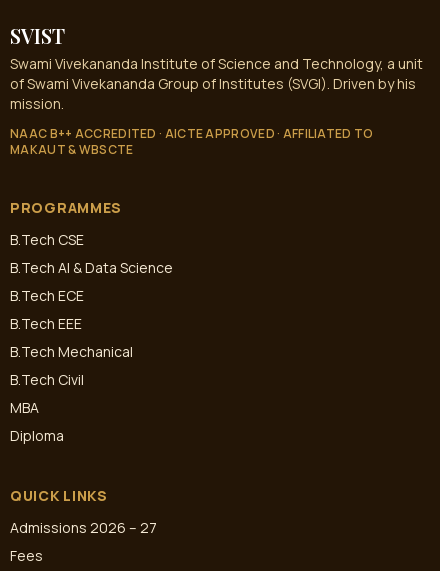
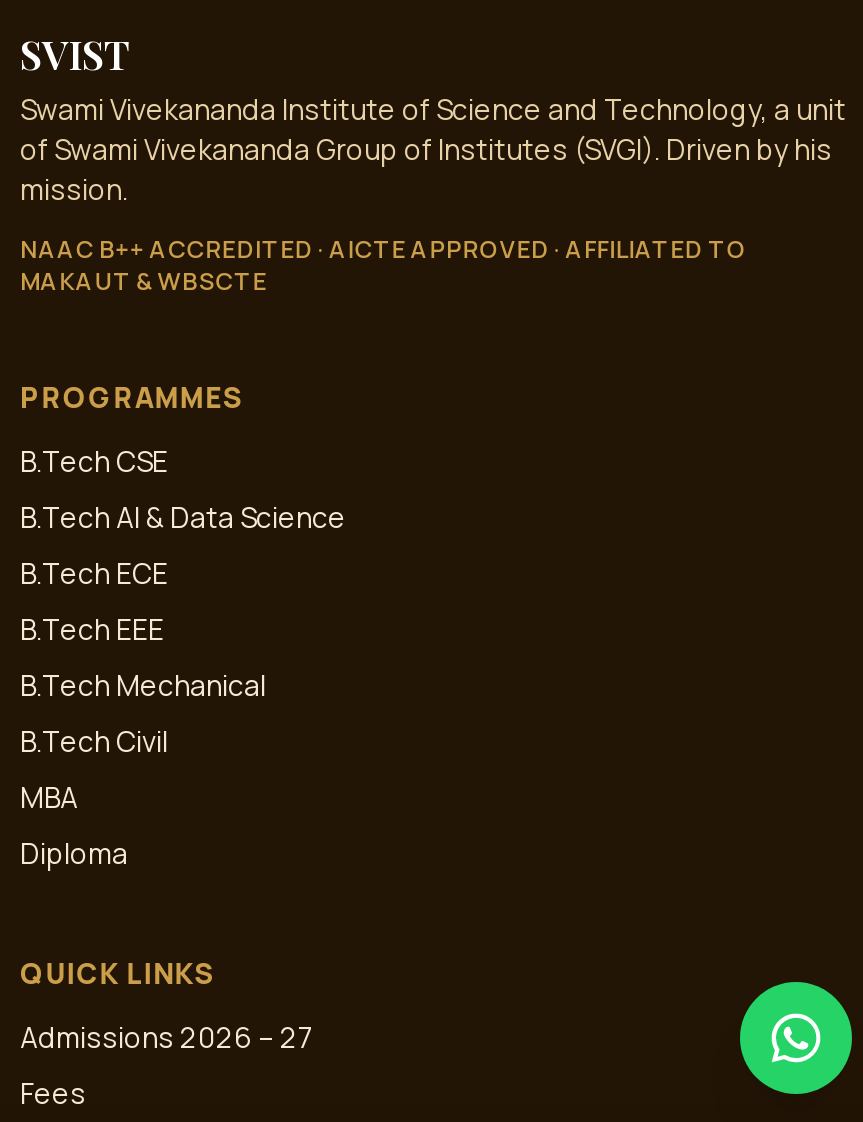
none -> [738,980,854,1096] [image]

